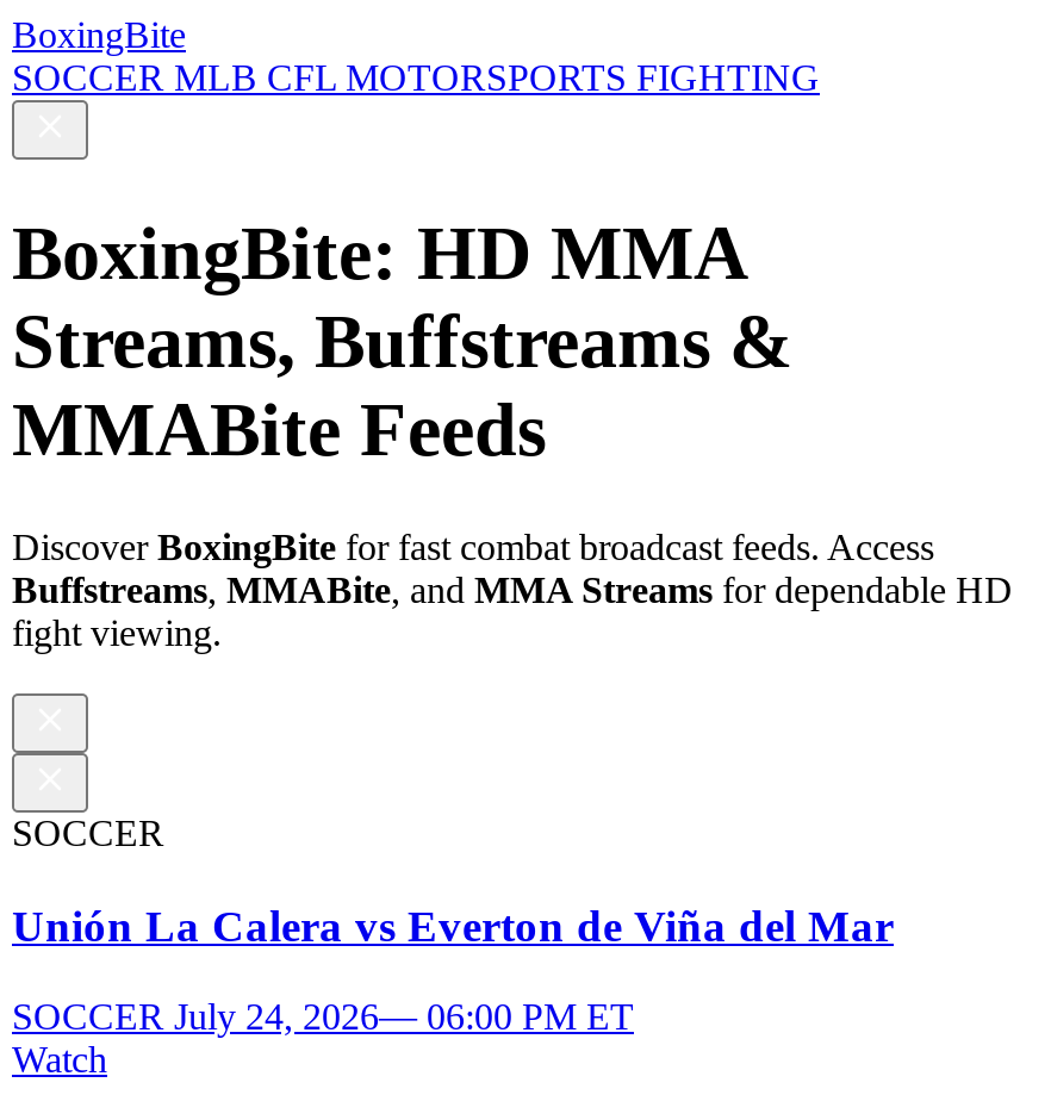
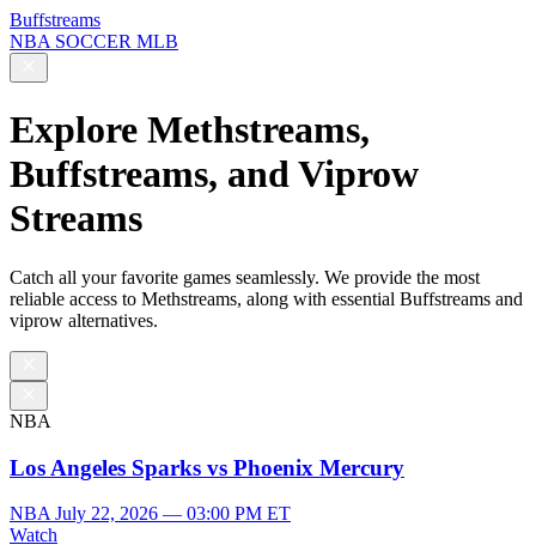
[12,14,820,98] BoxingBite | SOCCER MLB CFL MOTORSPORTS FIGHTING -> [10,10,178,52] Buffstreams | NBA SOCCER MLB
[12,211,794,473] BoxingBite: HD MMA | Streams, Buffstreams & | MMABite Feeds -> [10,108,419,240] Explore Methstreams, | Buffstreams, and Viprow | Streams
[12,526,1013,653] Discover BoxingBite for fast combat broadcast feeds. Access | Buffstreams, MMABite, and MMA Streams for dependable HD | fight viewing. -> [10,267,523,330] Catch all your favorite games seamlessly. We provide the most | reliable access to Methstreams, along with essential Buffstreams and | viprow alternatives.
[12,812,164,853] SOCCER -> [10,411,51,431] NBA
[12,900,894,950] Unión La Calera vs Everton de Viña del Mar -> [10,455,404,480] Los Angeles Sparks vs Phoenix Mercury
[12,997,634,1037] SOCCER July 24, 2026— 06:00 PM ET -> [10,503,291,524] NBA July 22, 2026 — 03:00 PM ET

